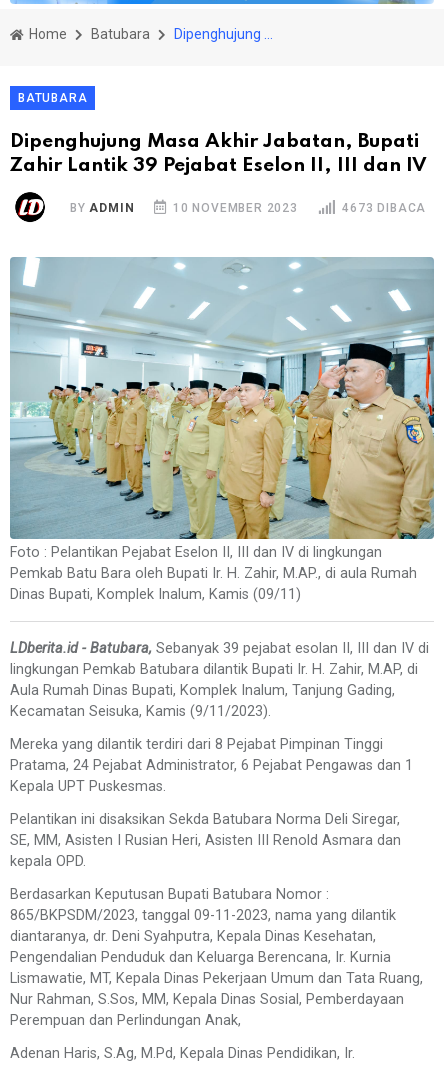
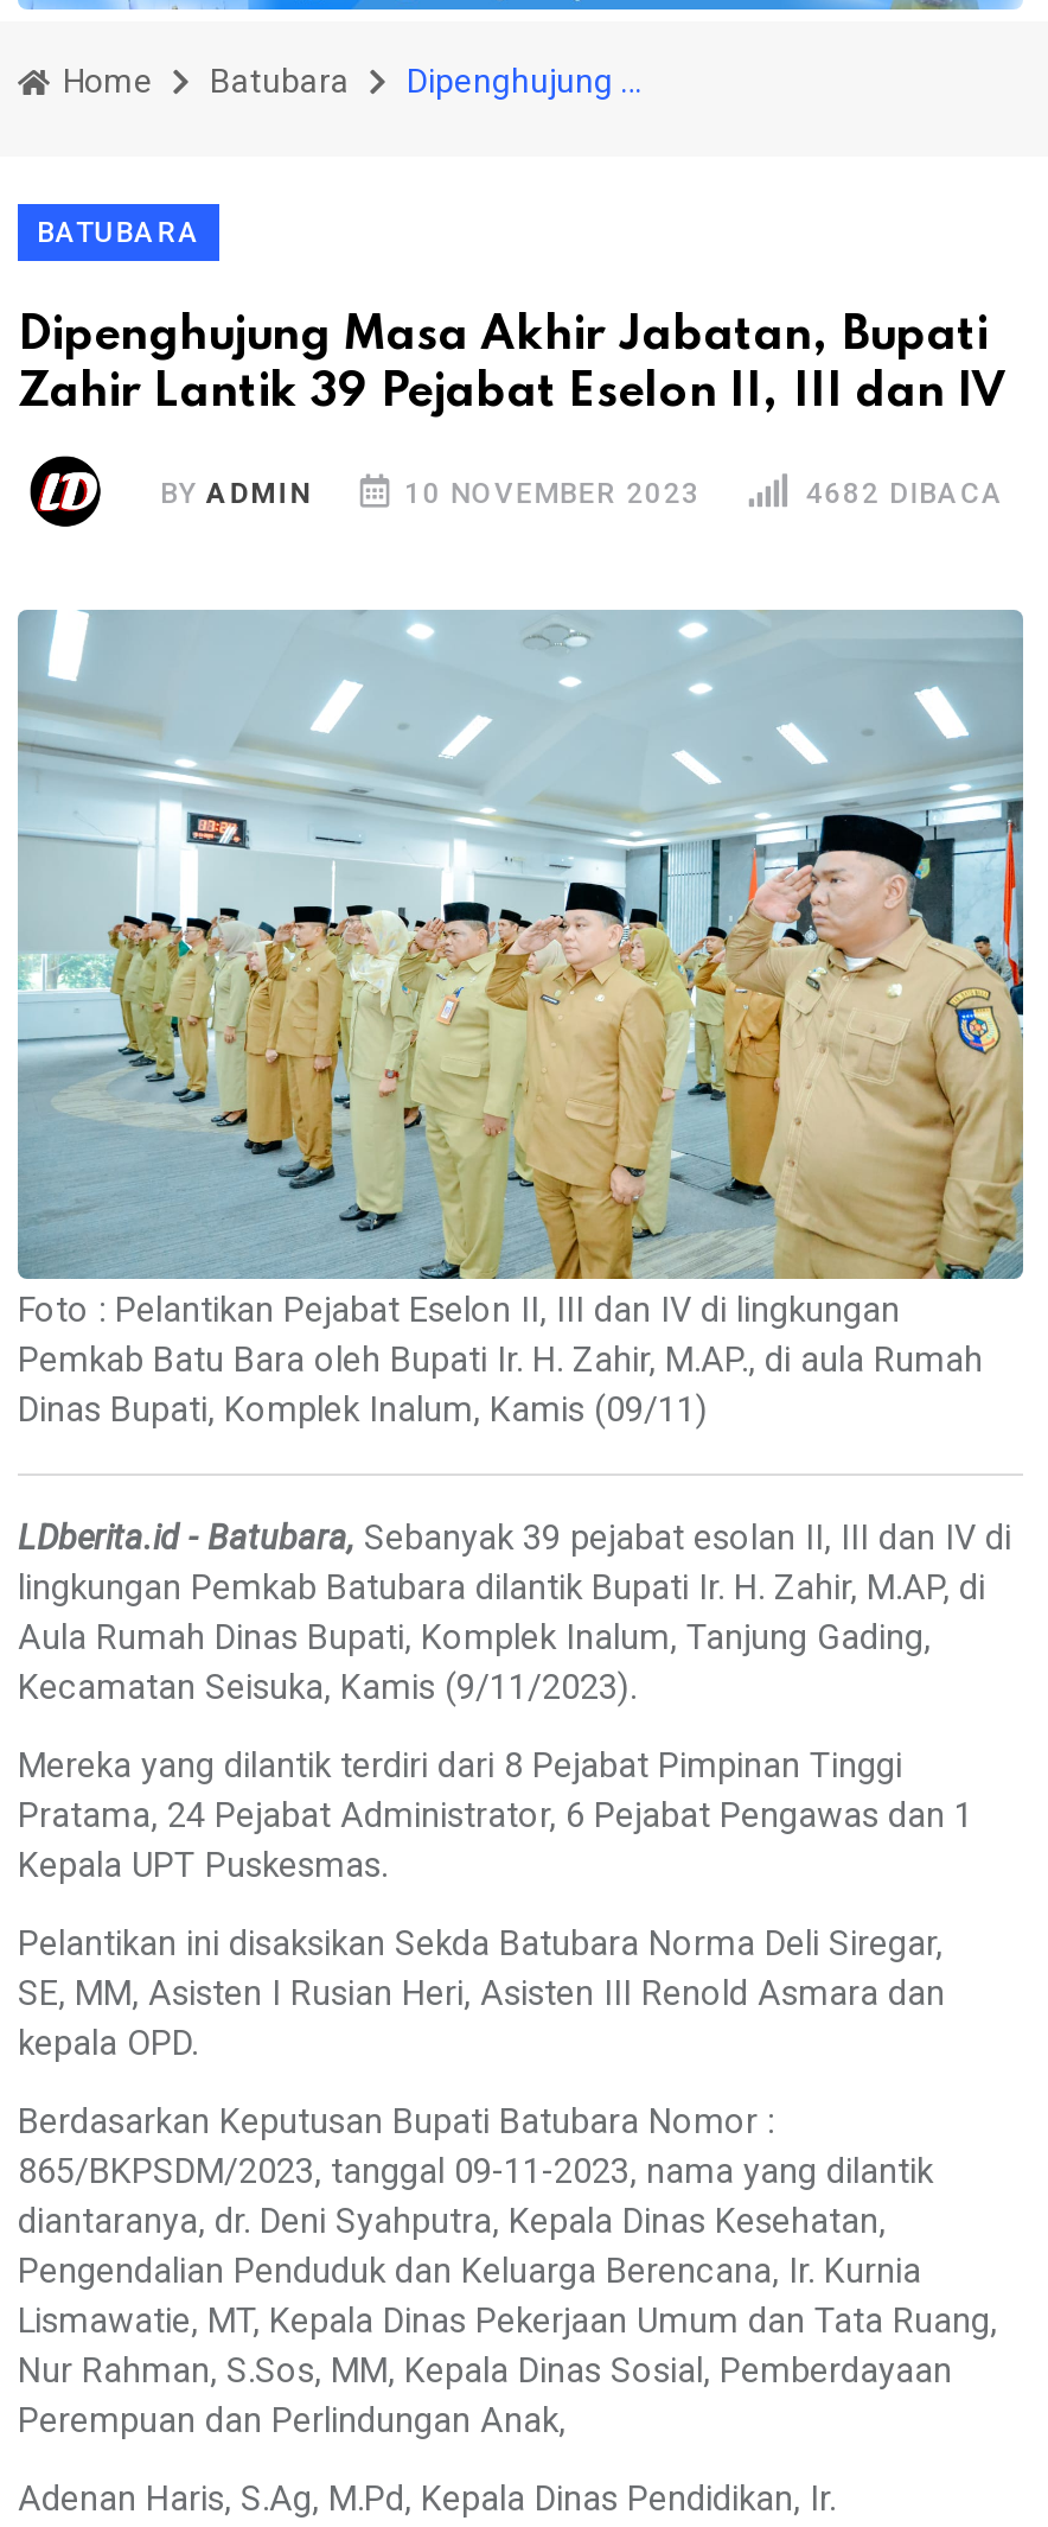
[339,201,426,215] 4673 DIBACA -> [797,476,1005,509] 4682 DIBACA

